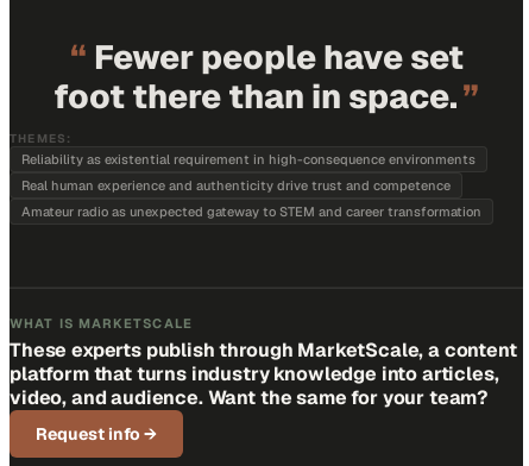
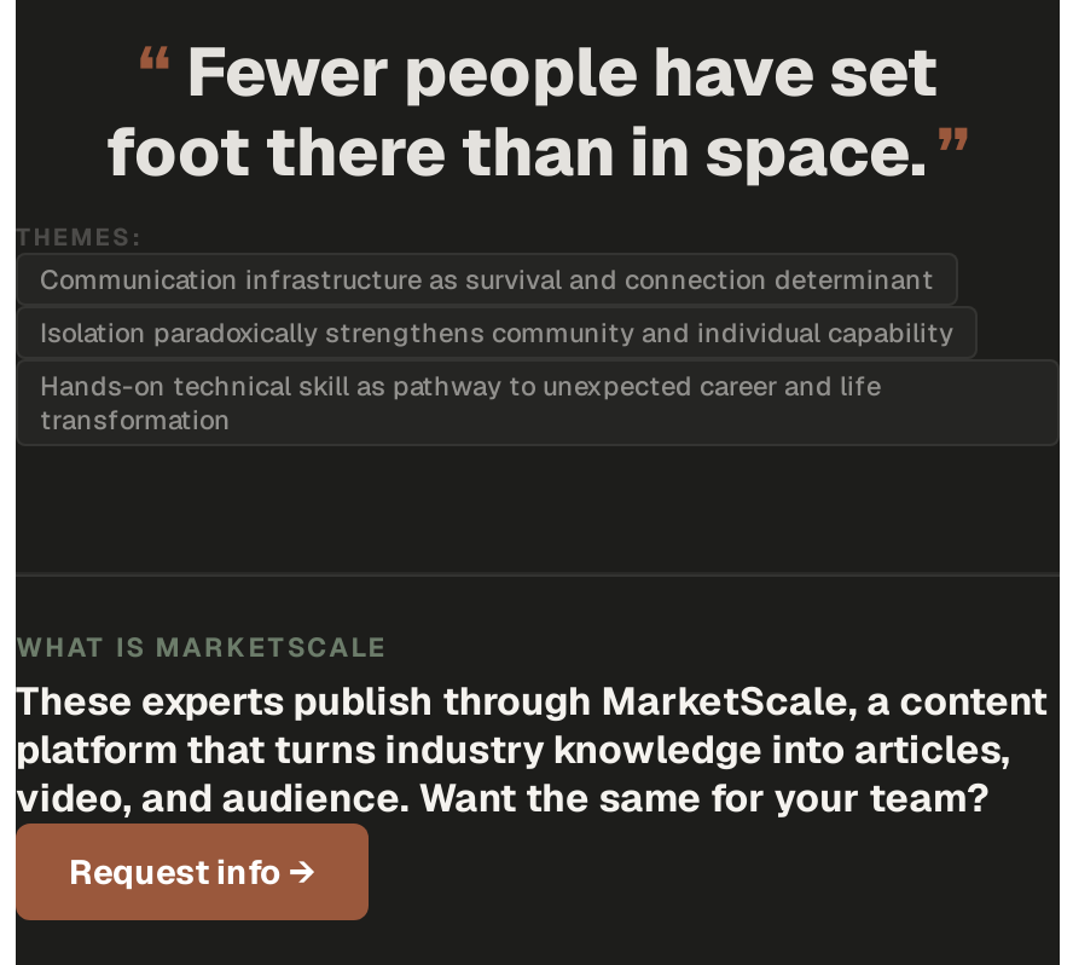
[21,151,476,168] Reliability as existential requirement in high-consequence environments -> [40,262,934,296] Communication infrastructure as survival and connection determinant
[21,177,451,194] Real human experience and authenticity drive trust and competence -> [40,316,953,349] Isolation paradoxically strengthens community and individual capability
[21,203,481,220] Amateur radio as unexpected gateway to STEM and career transformation -> [40,369,881,437] Hands-on technical skill as pathway to unexpected career and life | transformation

